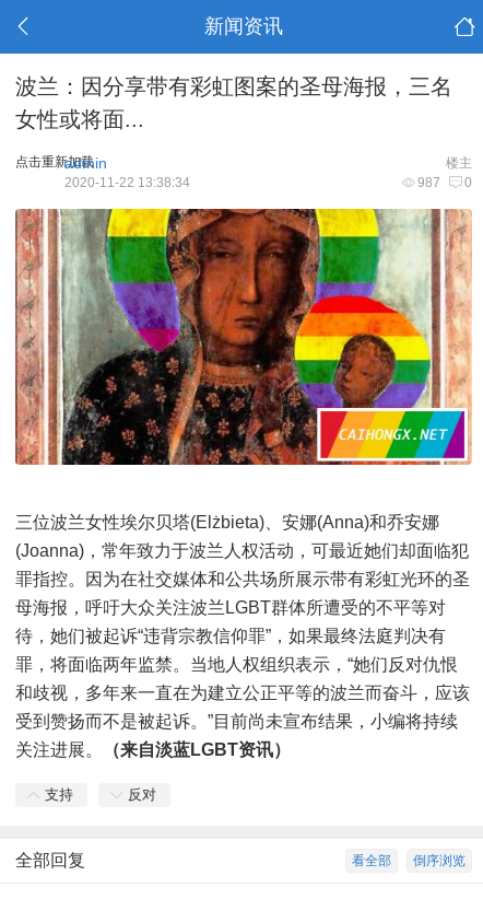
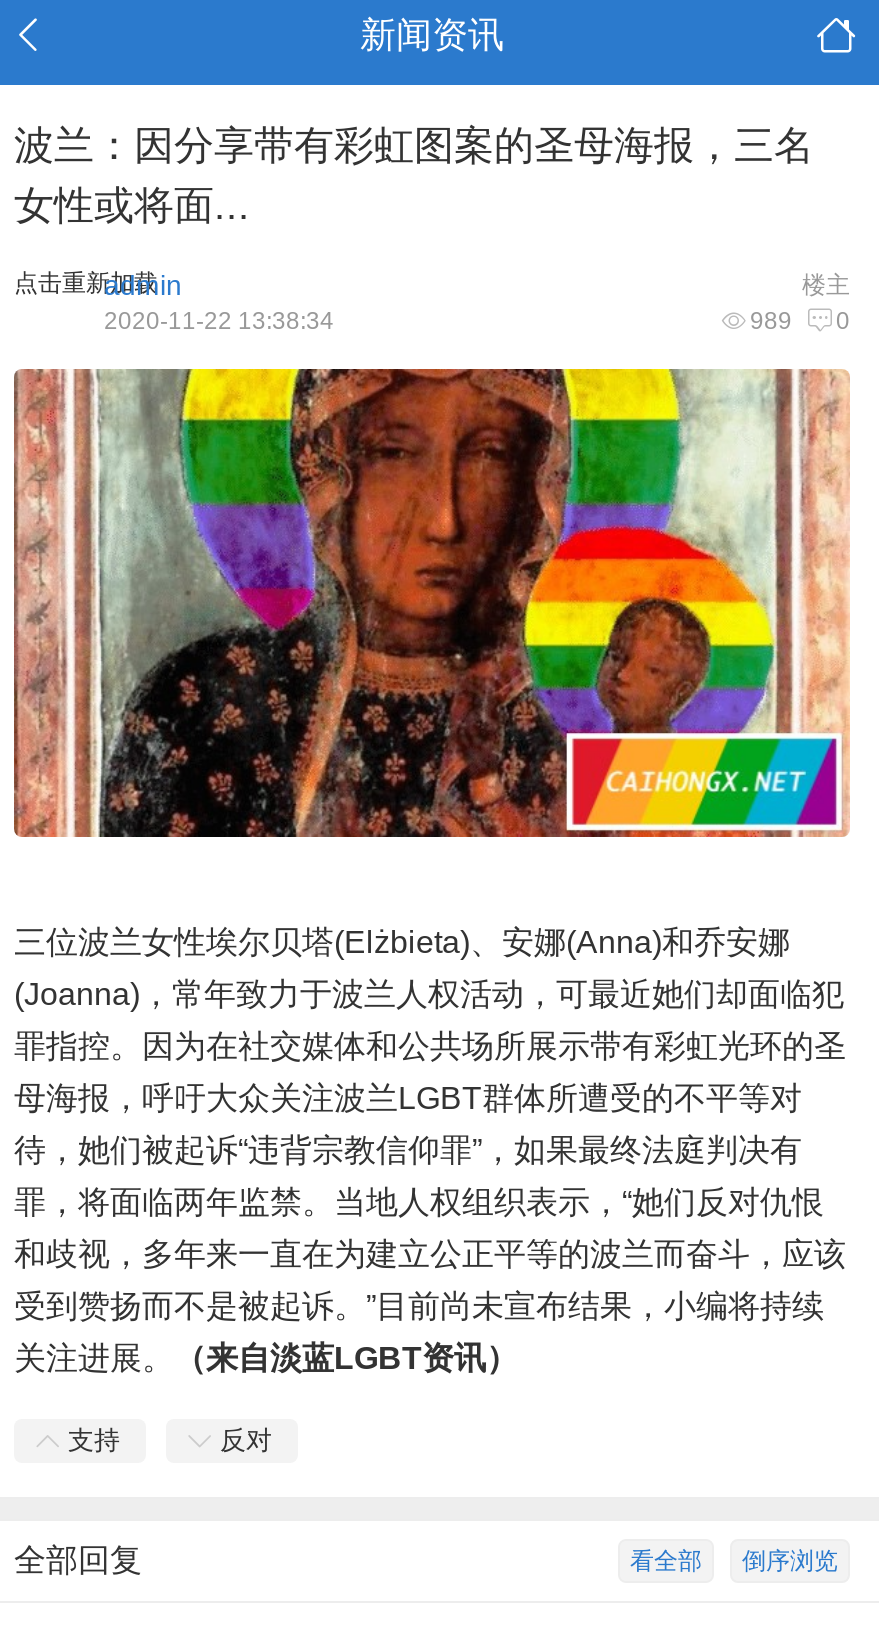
[417,175,472,190] 987 0 -> [750,307,850,335] 989 0

